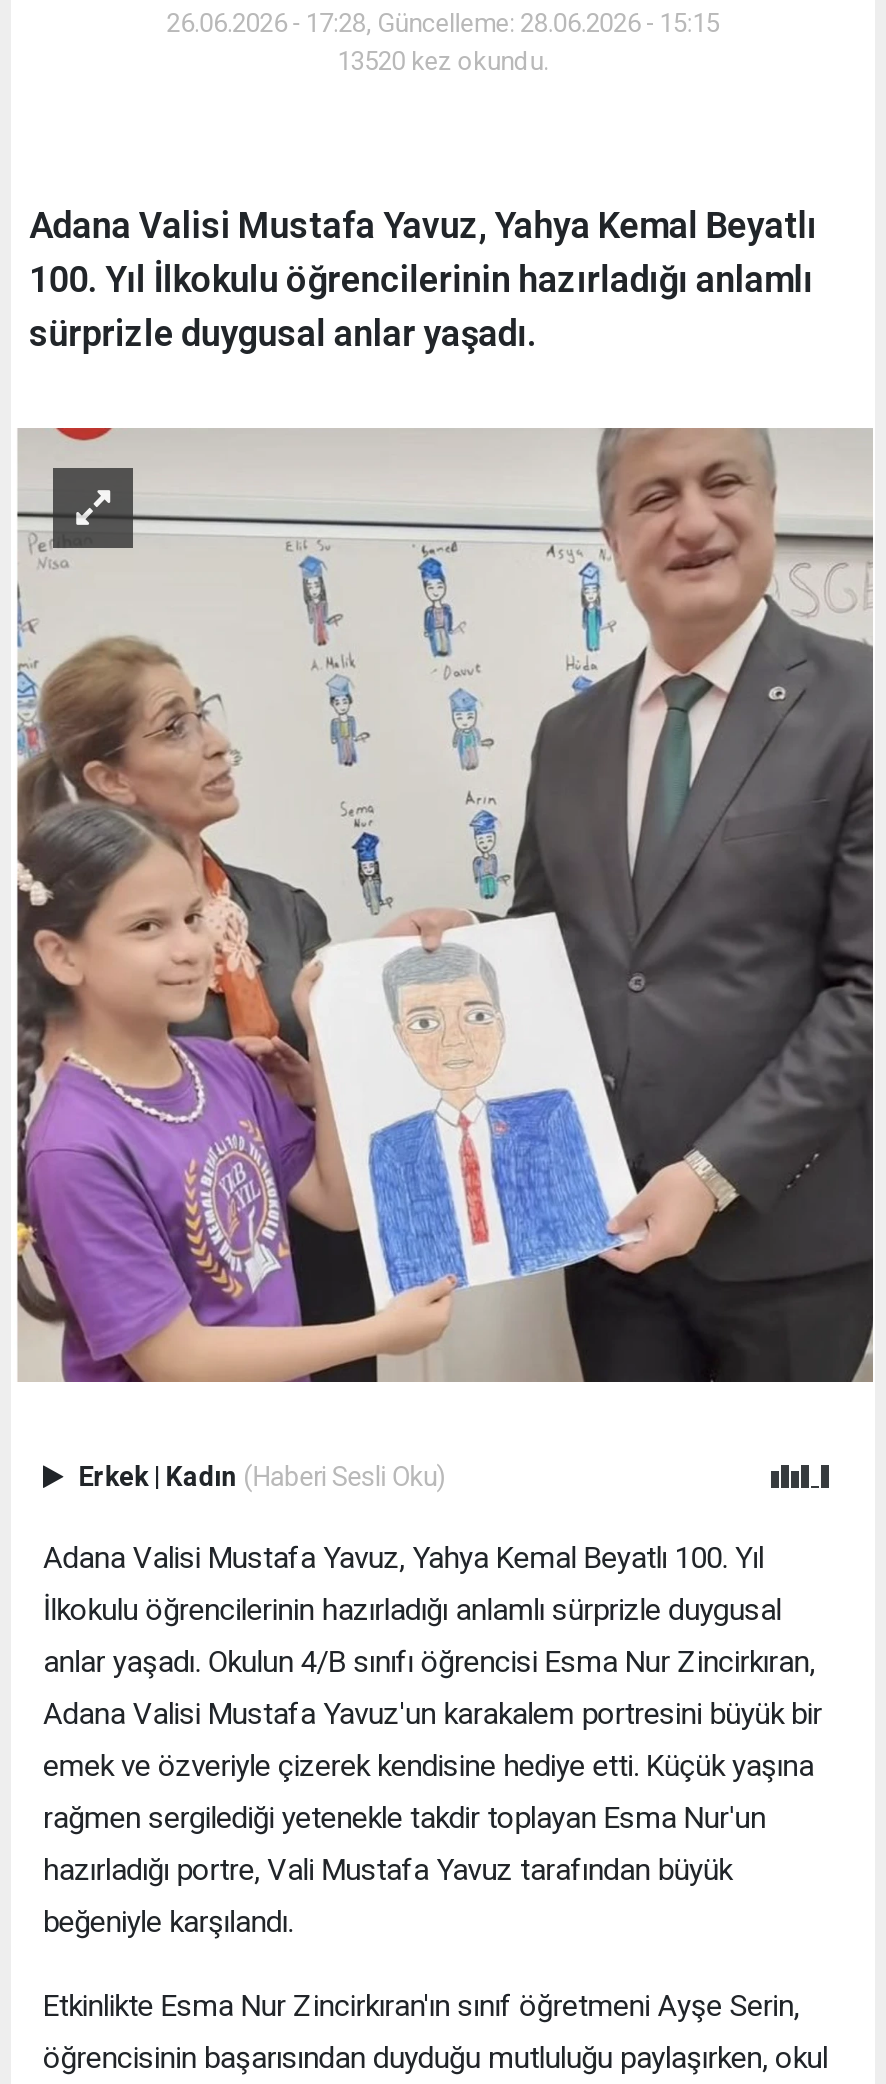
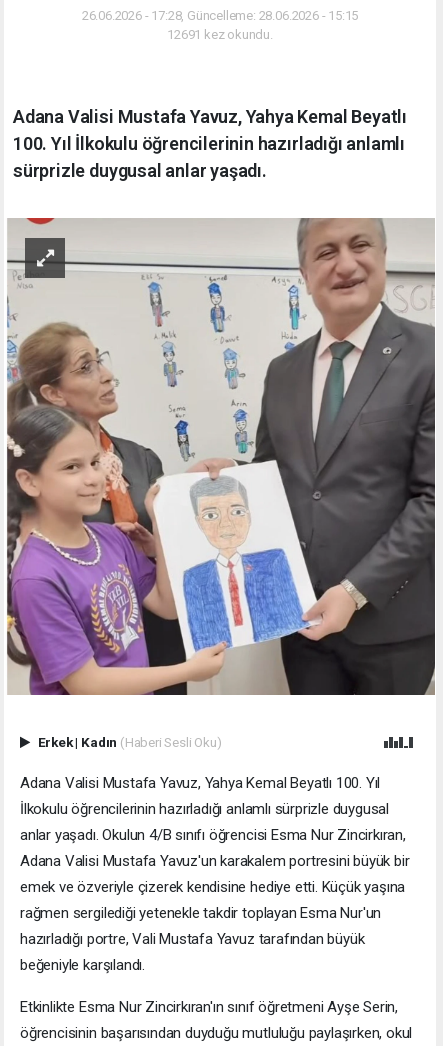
[337,47,549,77] 13520 kez okundu. -> [167,27,273,42] 12691 kez okundu.

